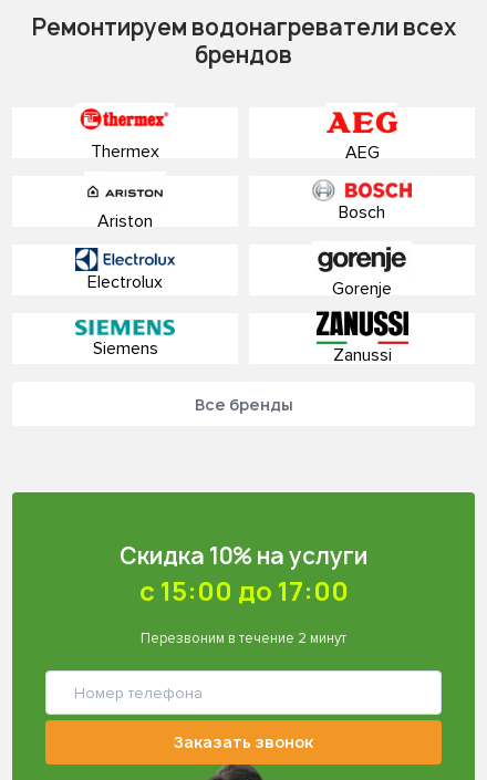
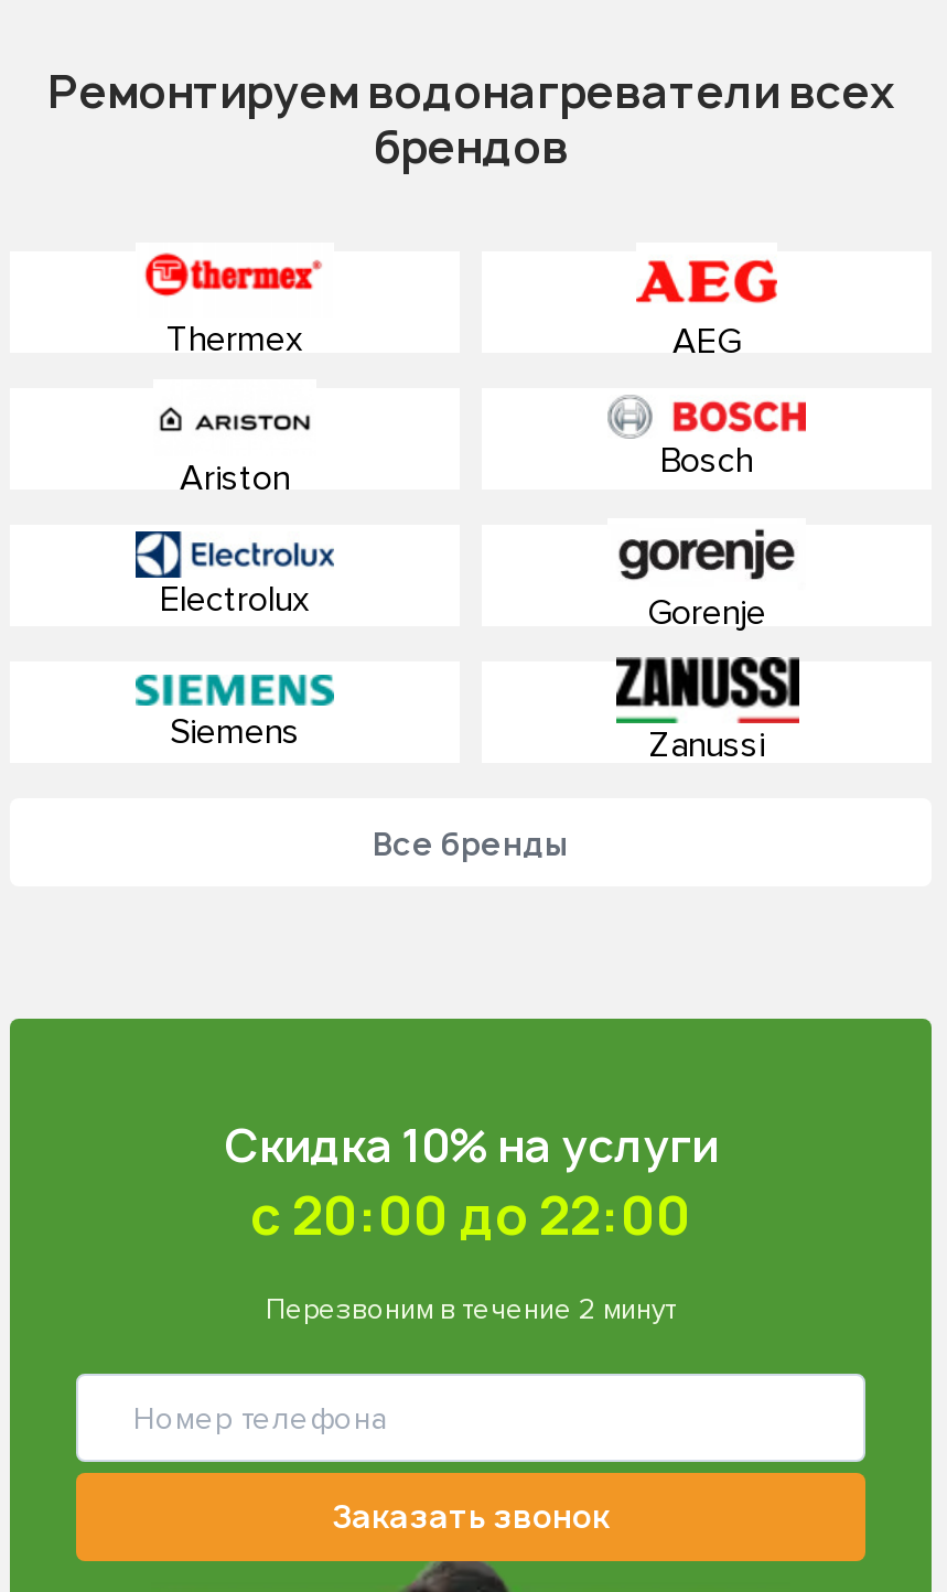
[139,572,348,609] с 15:00 до 17:00 -> [250,1178,691,1251] с 20:00 до 22:00

